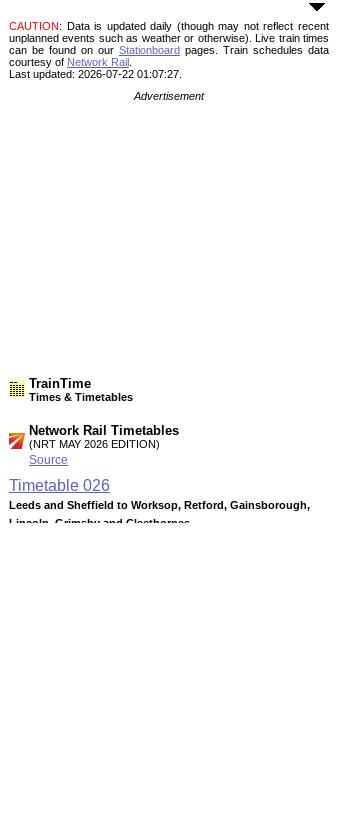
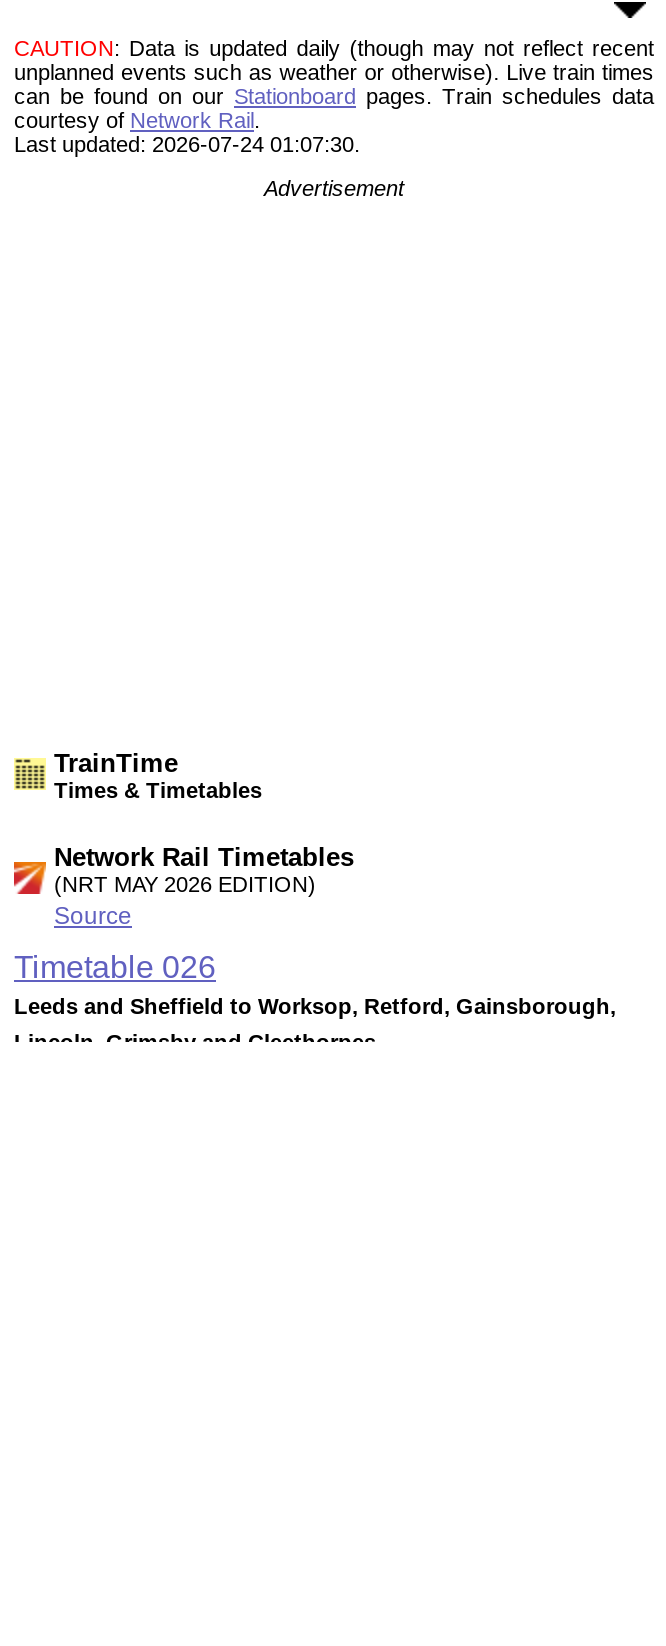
[9,68,182,80] Last updated: 2026-07-22 01:07:27. -> [14,132,360,156] Last updated: 2026-07-24 01:07:30.

